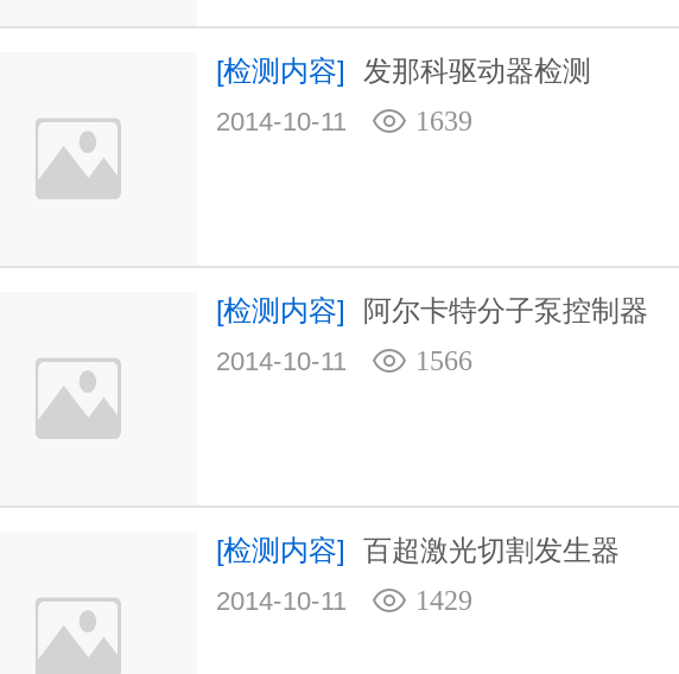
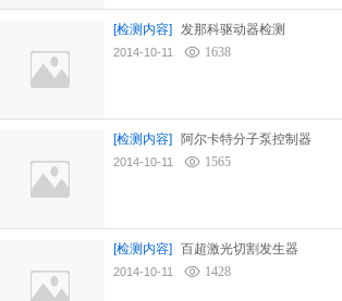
[415,104,472,138] 1639 -> [205,45,231,60] 1638
[415,344,472,377] 1566 -> [205,154,231,170] 1565
[415,584,472,617] 1429 -> [205,264,231,279] 1428

